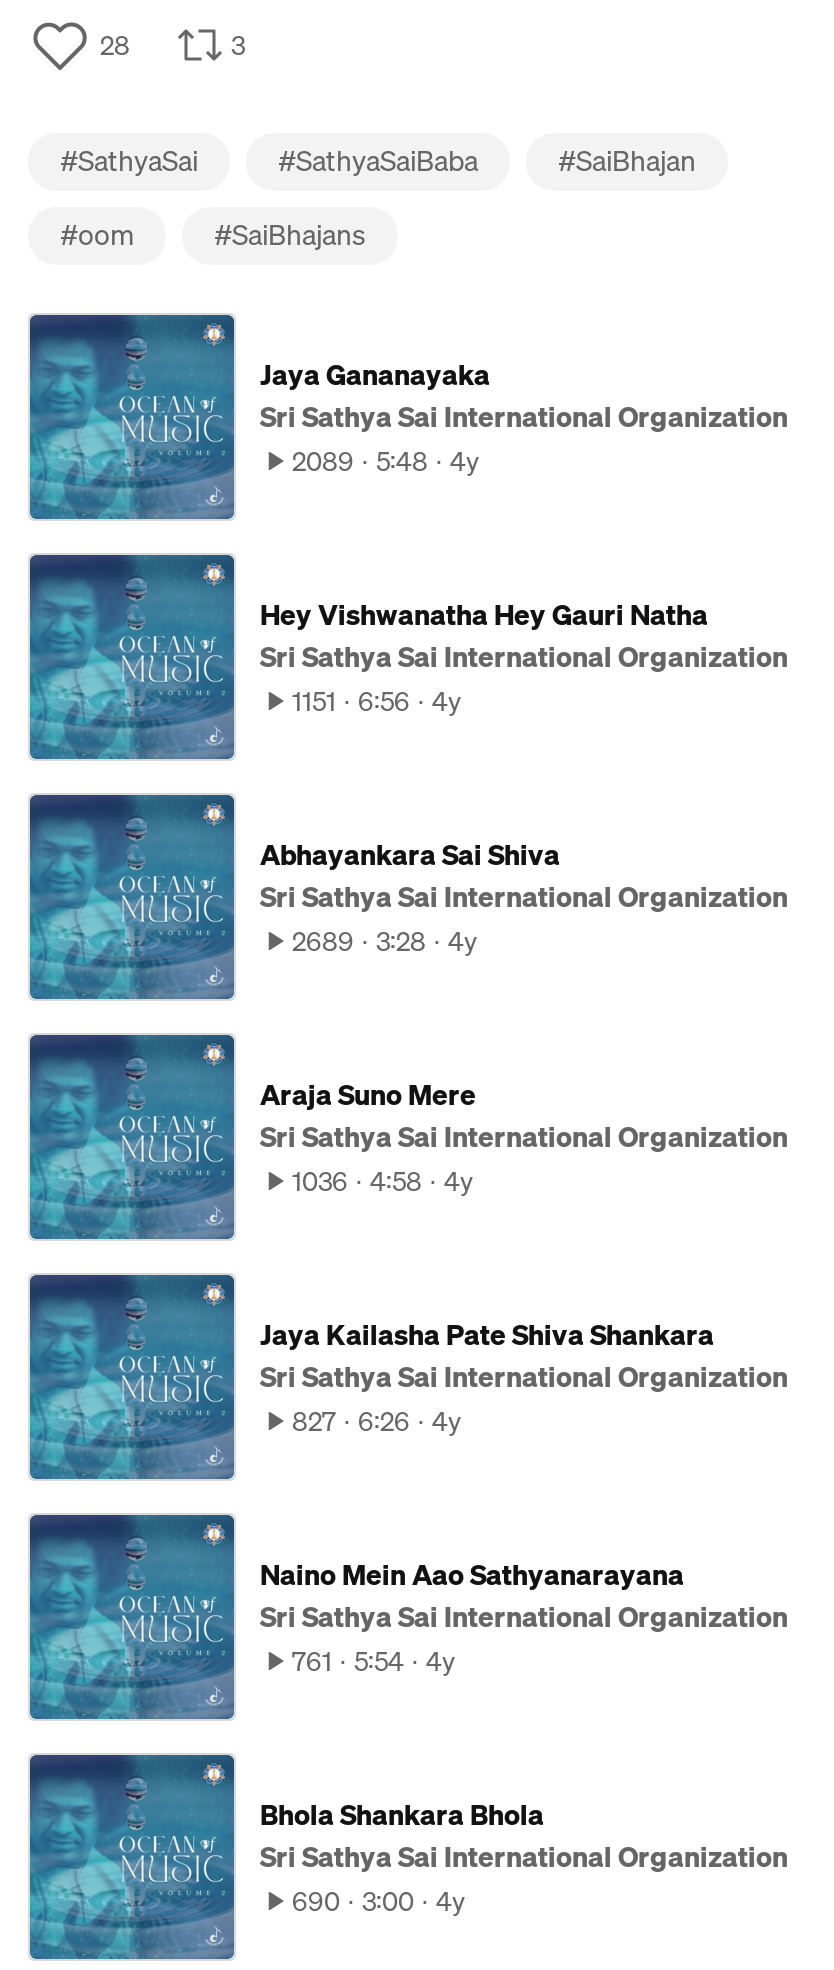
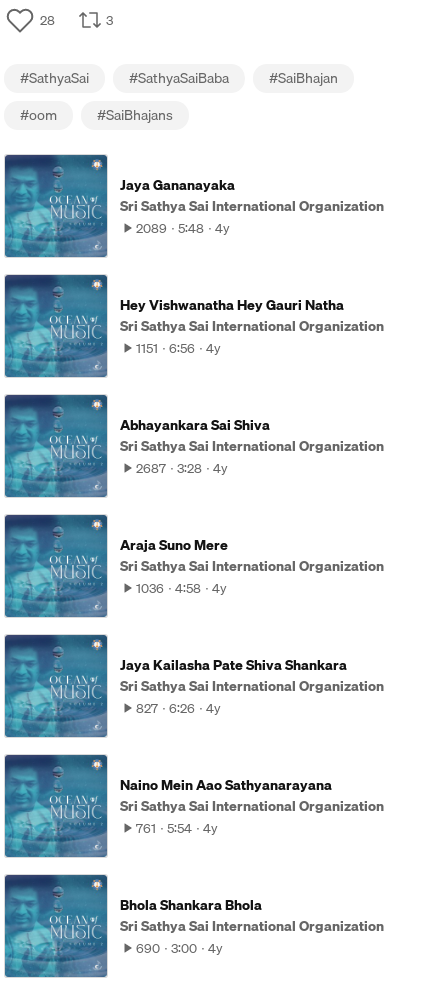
[292,921,478,961] 2689 3:28 4y -> [136,458,228,478] 2687 3:28 4y

